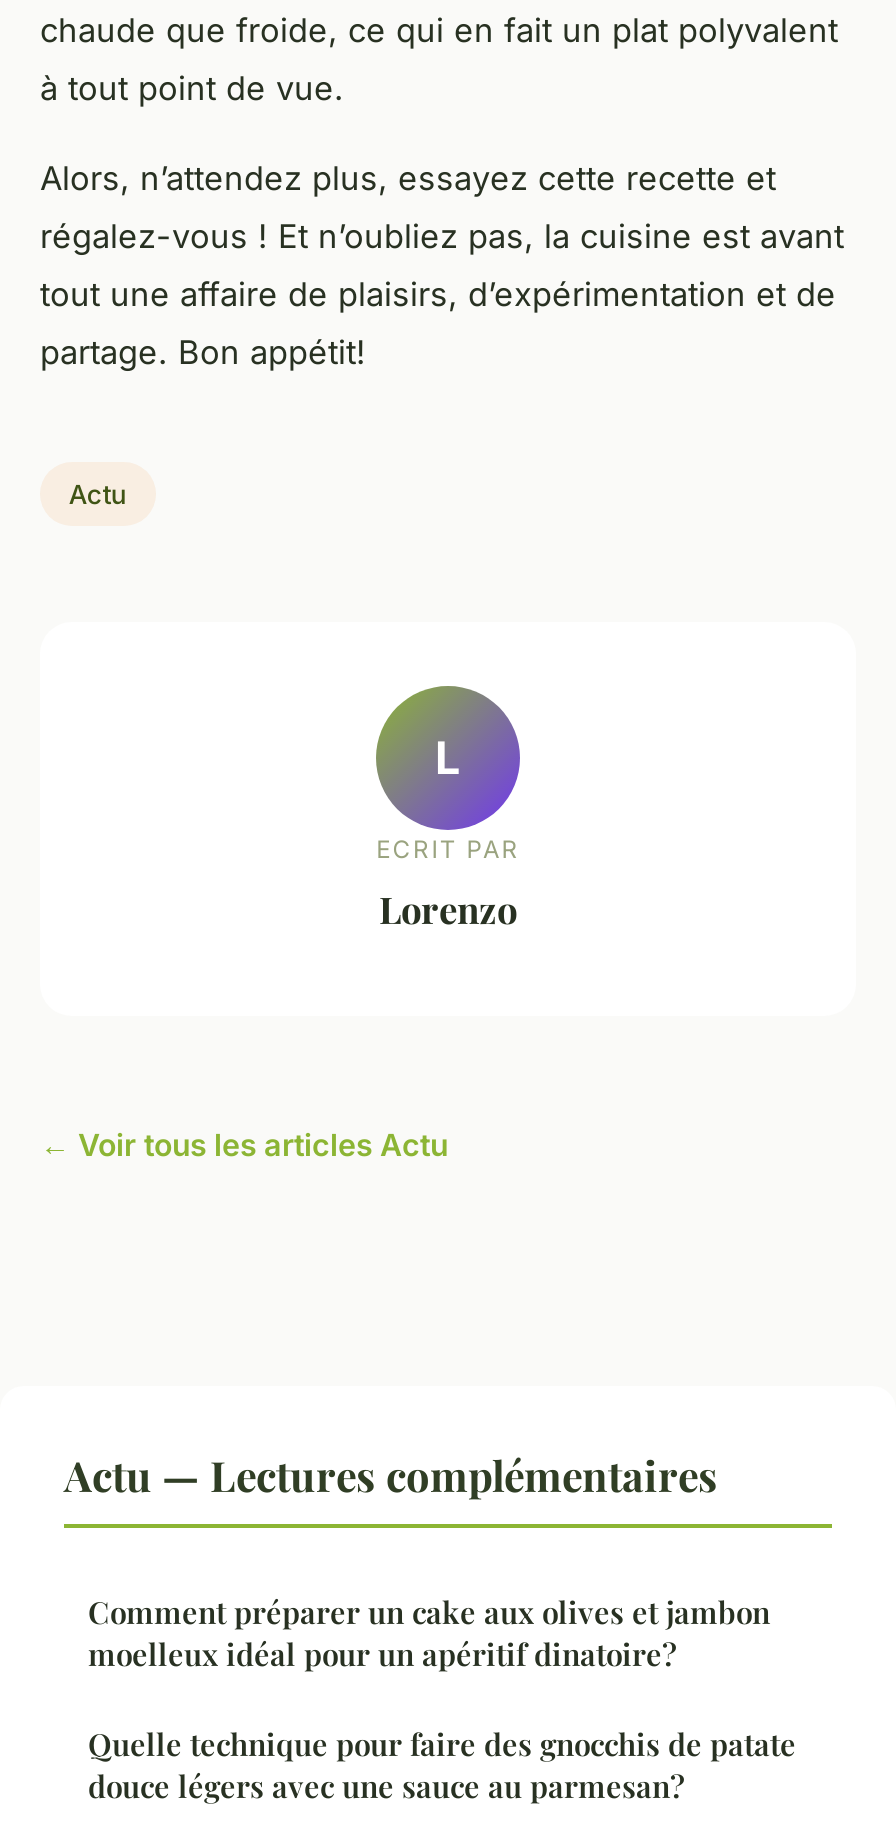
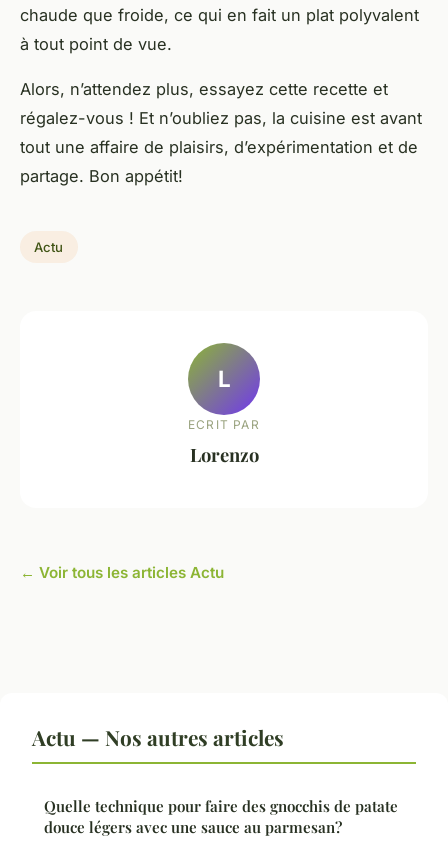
[64,1447,770,1675] Actu — Lectures complémentaires | Comment préparer un cake aux olives et jambon | moelleux idéal pour un apéritif dinatoire? -> [32,723,284,751] Actu — Nos autres articles

